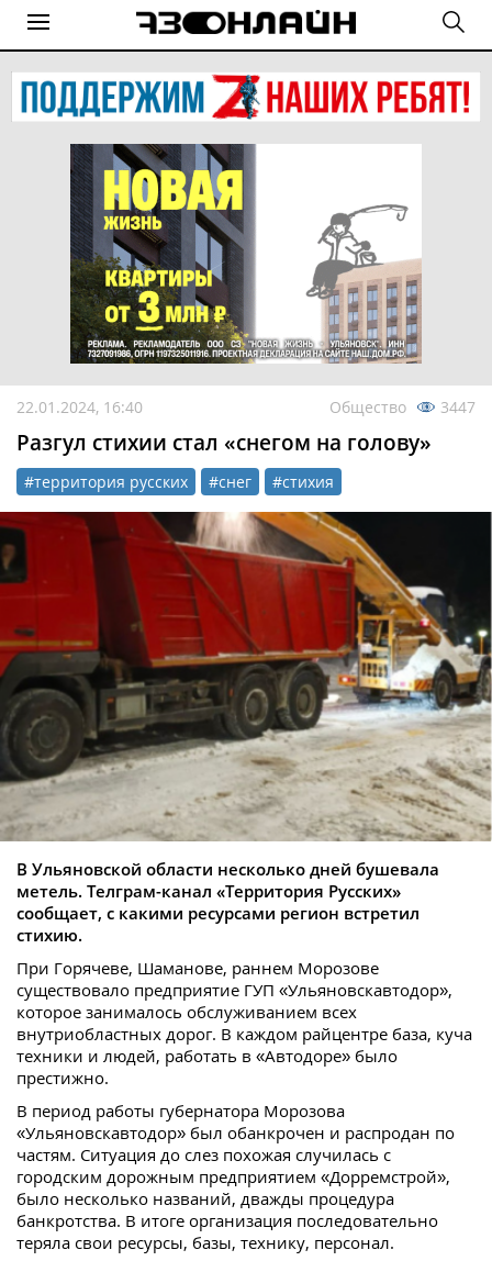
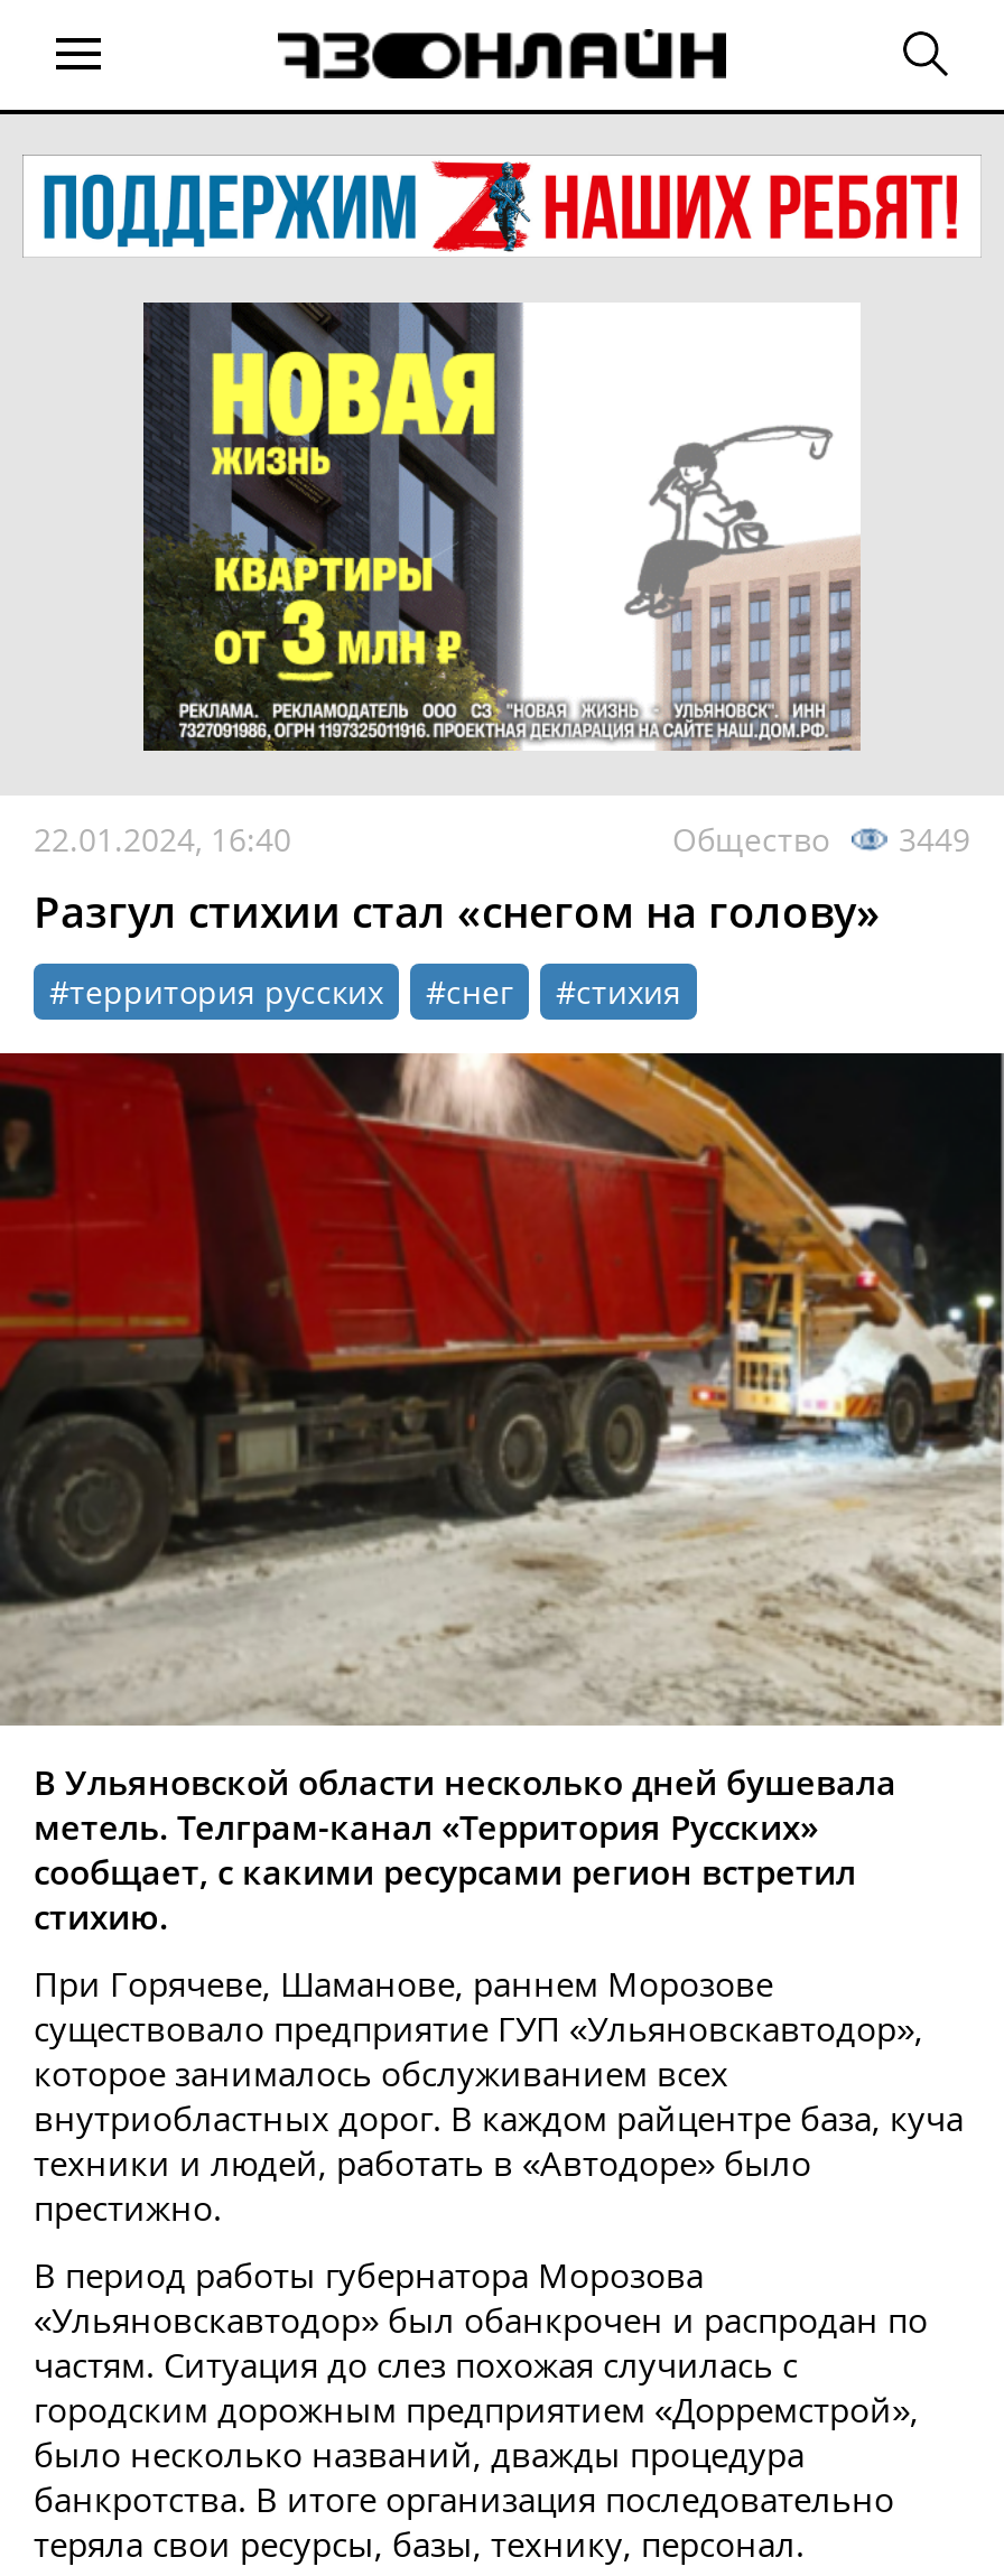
[329,397,476,418] Общество 3447 -> [672,818,970,861] Общество 3449

